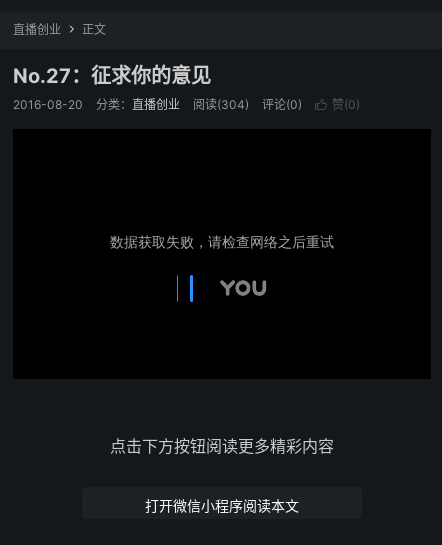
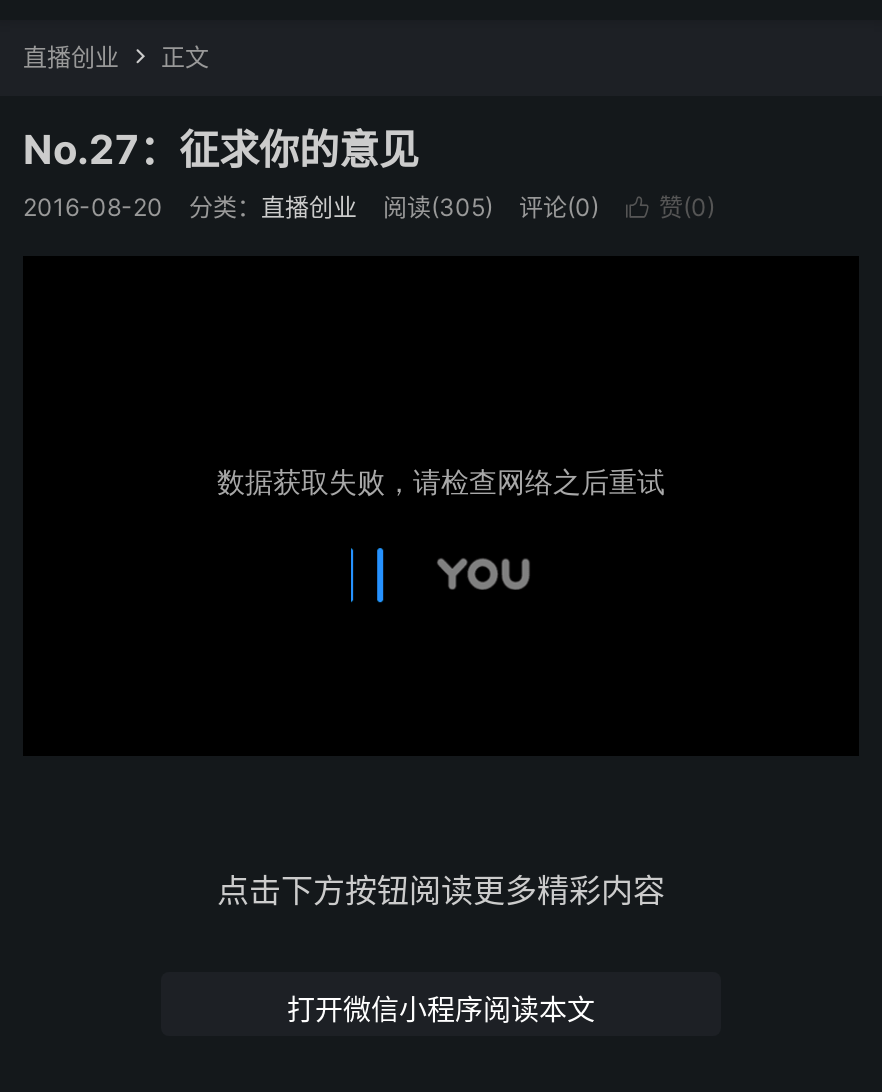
[193,97,249,112] 阅读(304) -> [383,192,493,222] 阅读(305)

